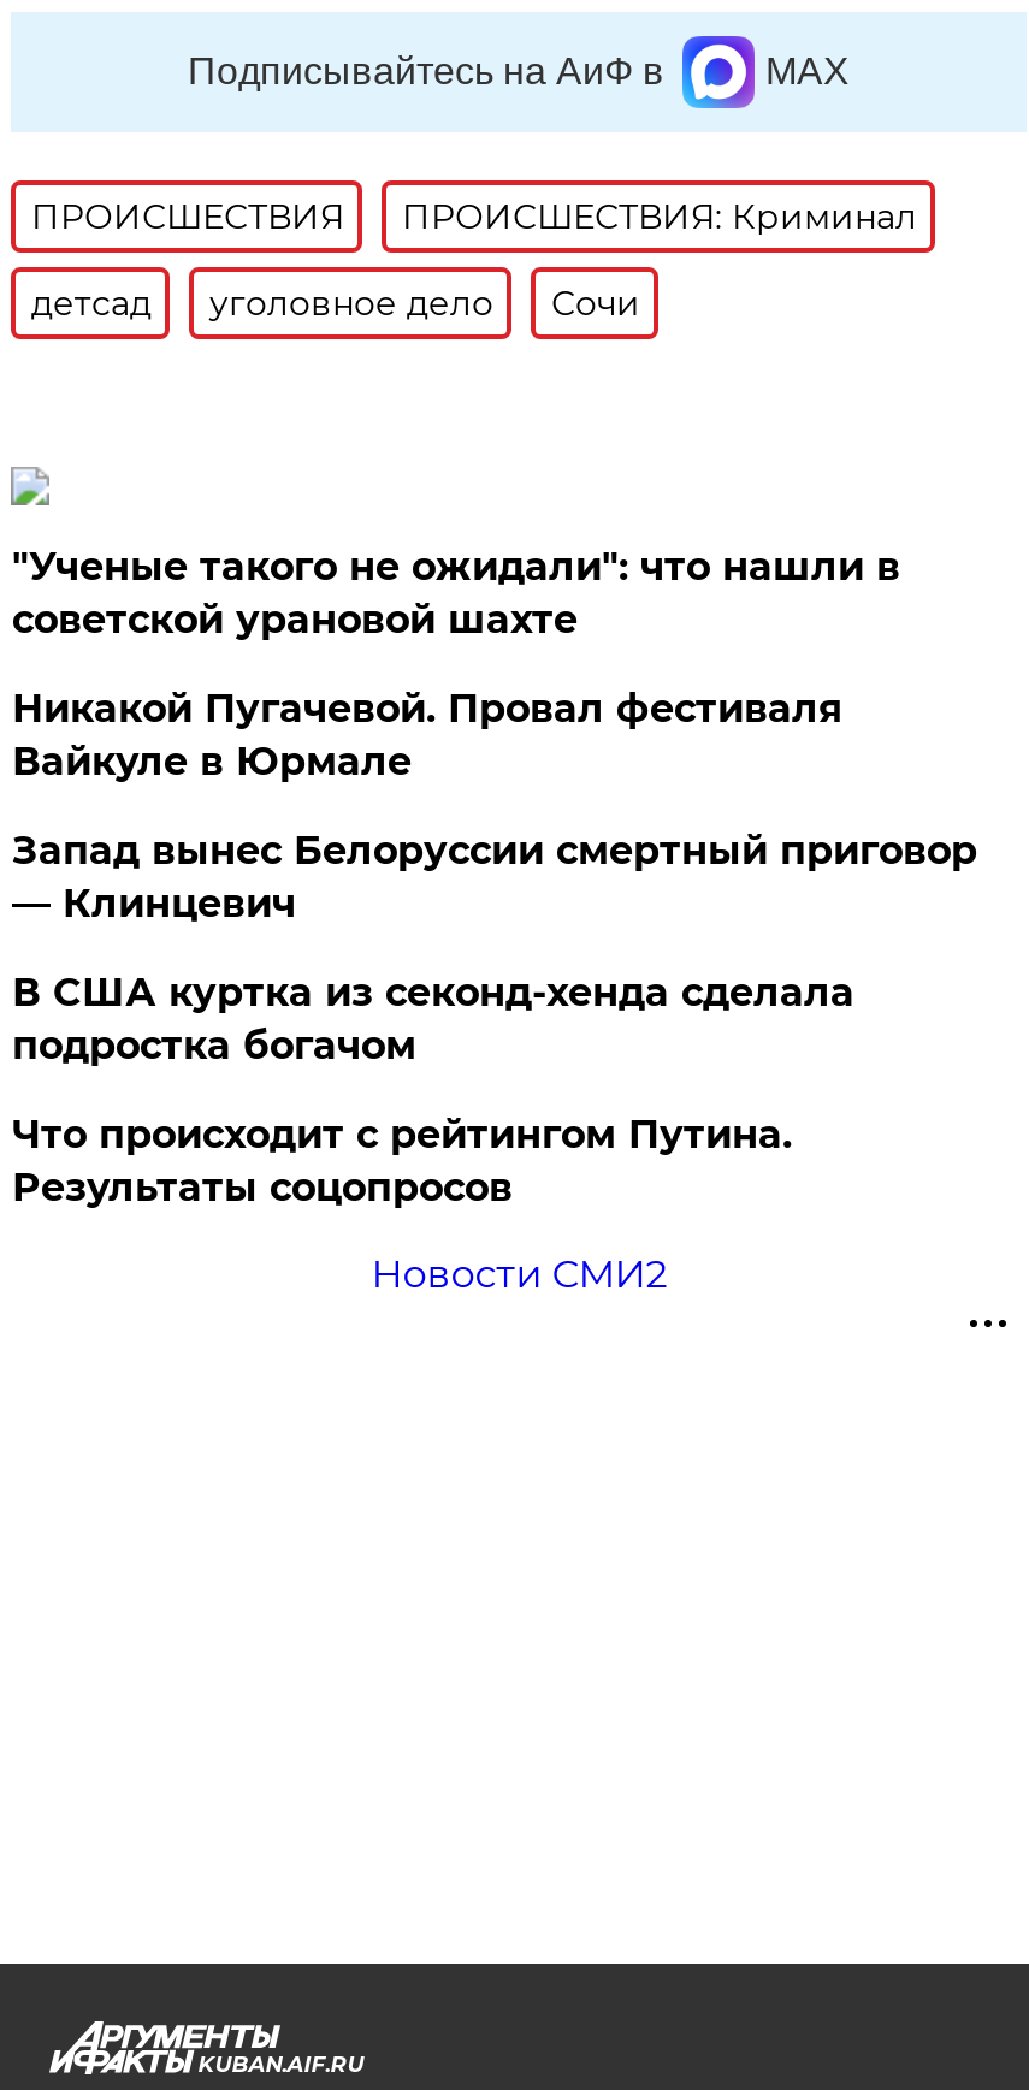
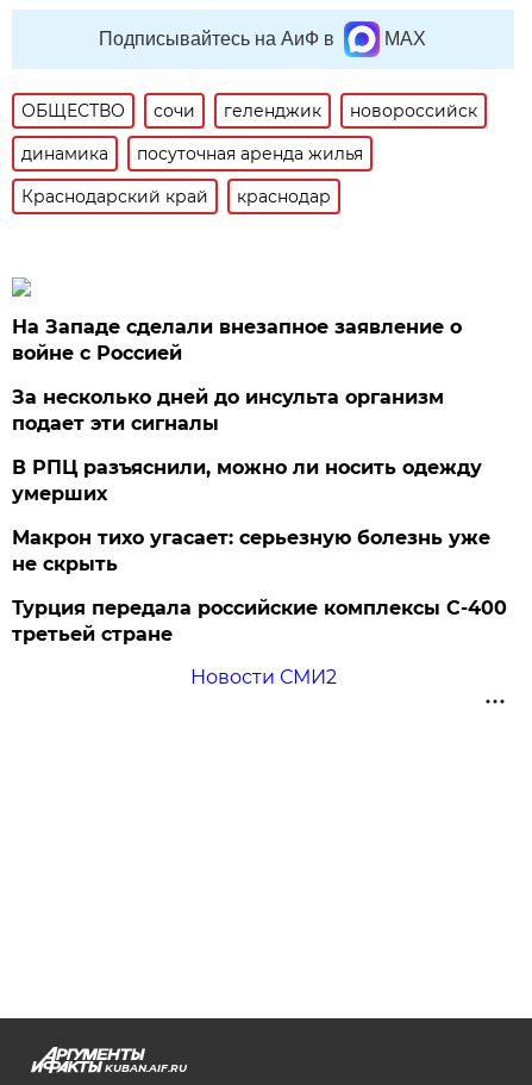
[31,195,917,325] ПРОИСШЕСТВИЯ | ПРОИСШЕСТВИЯ: Криминал | детсад | уголовное дело | Сочи -> [22,100,478,207] ОБЩЕСТВО | сочи | геленджик | новороссийск | динамика | посуточная аренда жилья | Краснодарский край | краснодар
[12,544,977,1210] "Ученые такого не ожидали": что нашли в | советской урановой шахте | Никакой Пугачевой. Провал фестиваля | Вайкуле в Юрмале | Запад вынес Белоруссии смертный приговор | — Клинцевич | В США куртка из секонд-хенда сделала | подростка богачом | Что происходит с рейтингом Путина. | Результаты соцопросов -> [12,315,507,645] На Западе сделали внезапное заявление о | войне с Россией | За несколько дней до инсульта организм | подает эти сигналы | В РПЦ разъяснили, можно ли носить одежду | умерших | Макрон тихо угасает: серьезную болезнь уже | не скрыть | Турция передала российские комплексы С-400 | третьей стране

